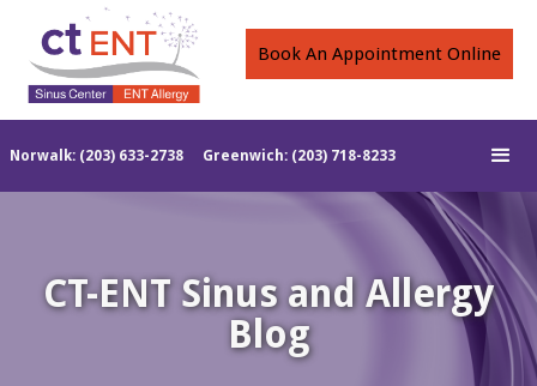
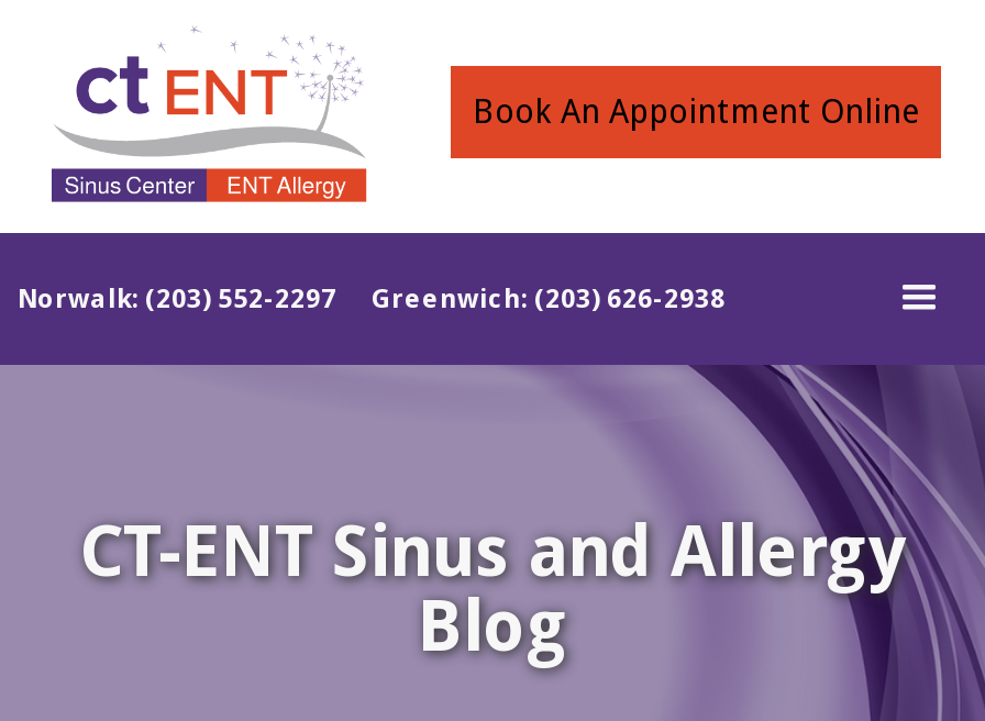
[10,147,183,164] Norwalk: (203) 633-2738 -> [18,282,336,313] Norwalk: (203) 552-2297
[203,147,396,164] Greenwich: (203) 718-8233 -> [372,282,726,313] Greenwich: (203) 626-2938

